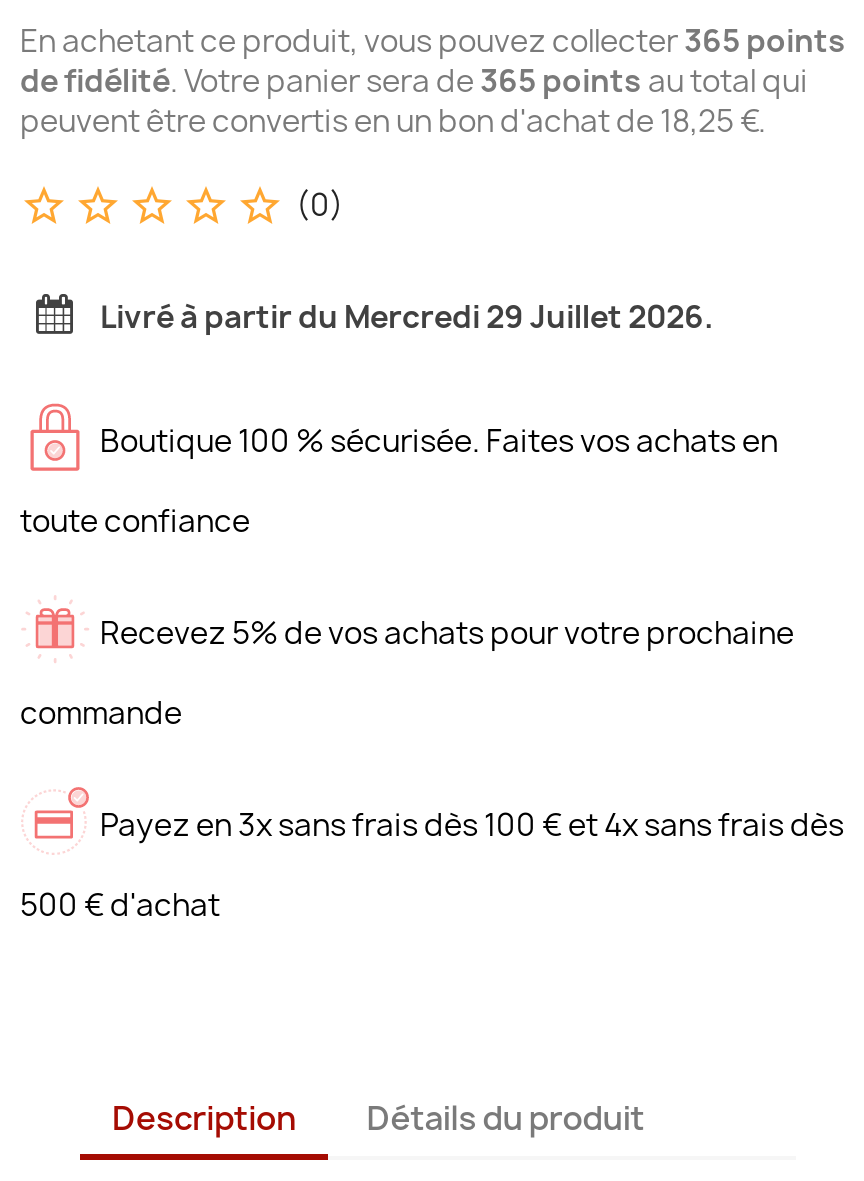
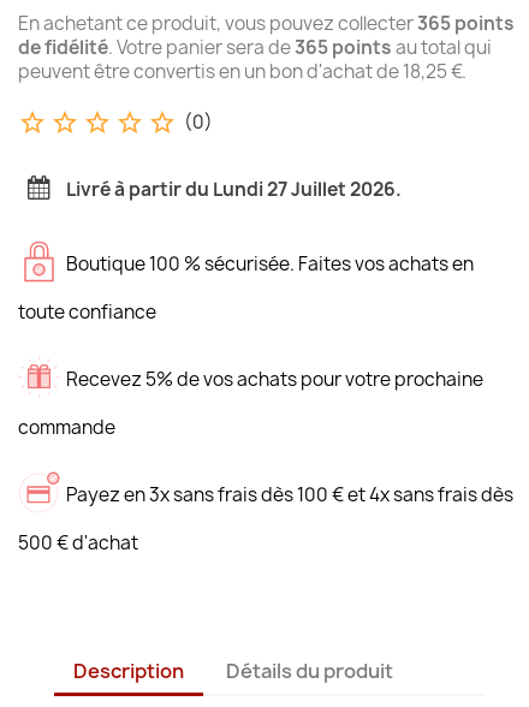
[100,296,714,338] Livré à partir du Mercredi 29 Juillet 2026. -> [66,177,402,202] Livré à partir du Lundi 27 Juillet 2026.

